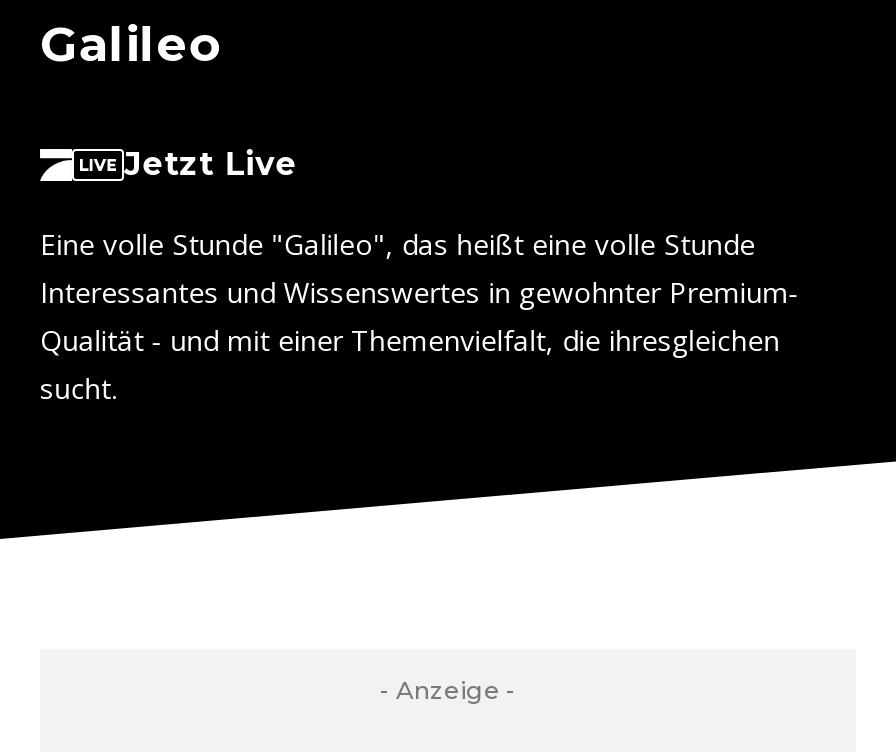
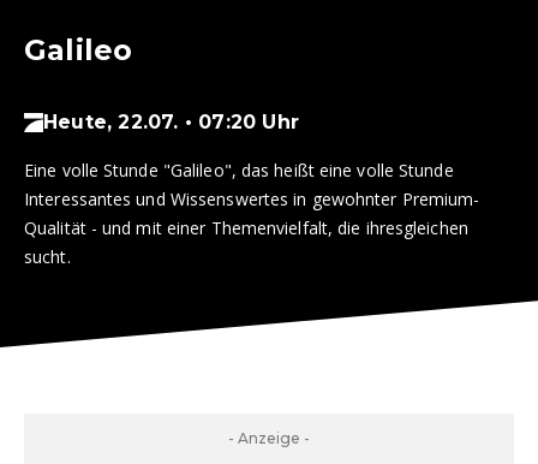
[124,145,298,183] Jetzt Live -> [43,111,299,133] Heute, 22.07. • 07:20 Uhr

